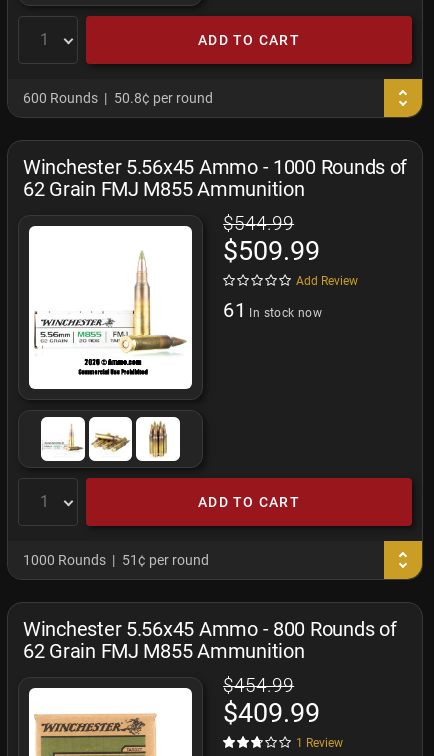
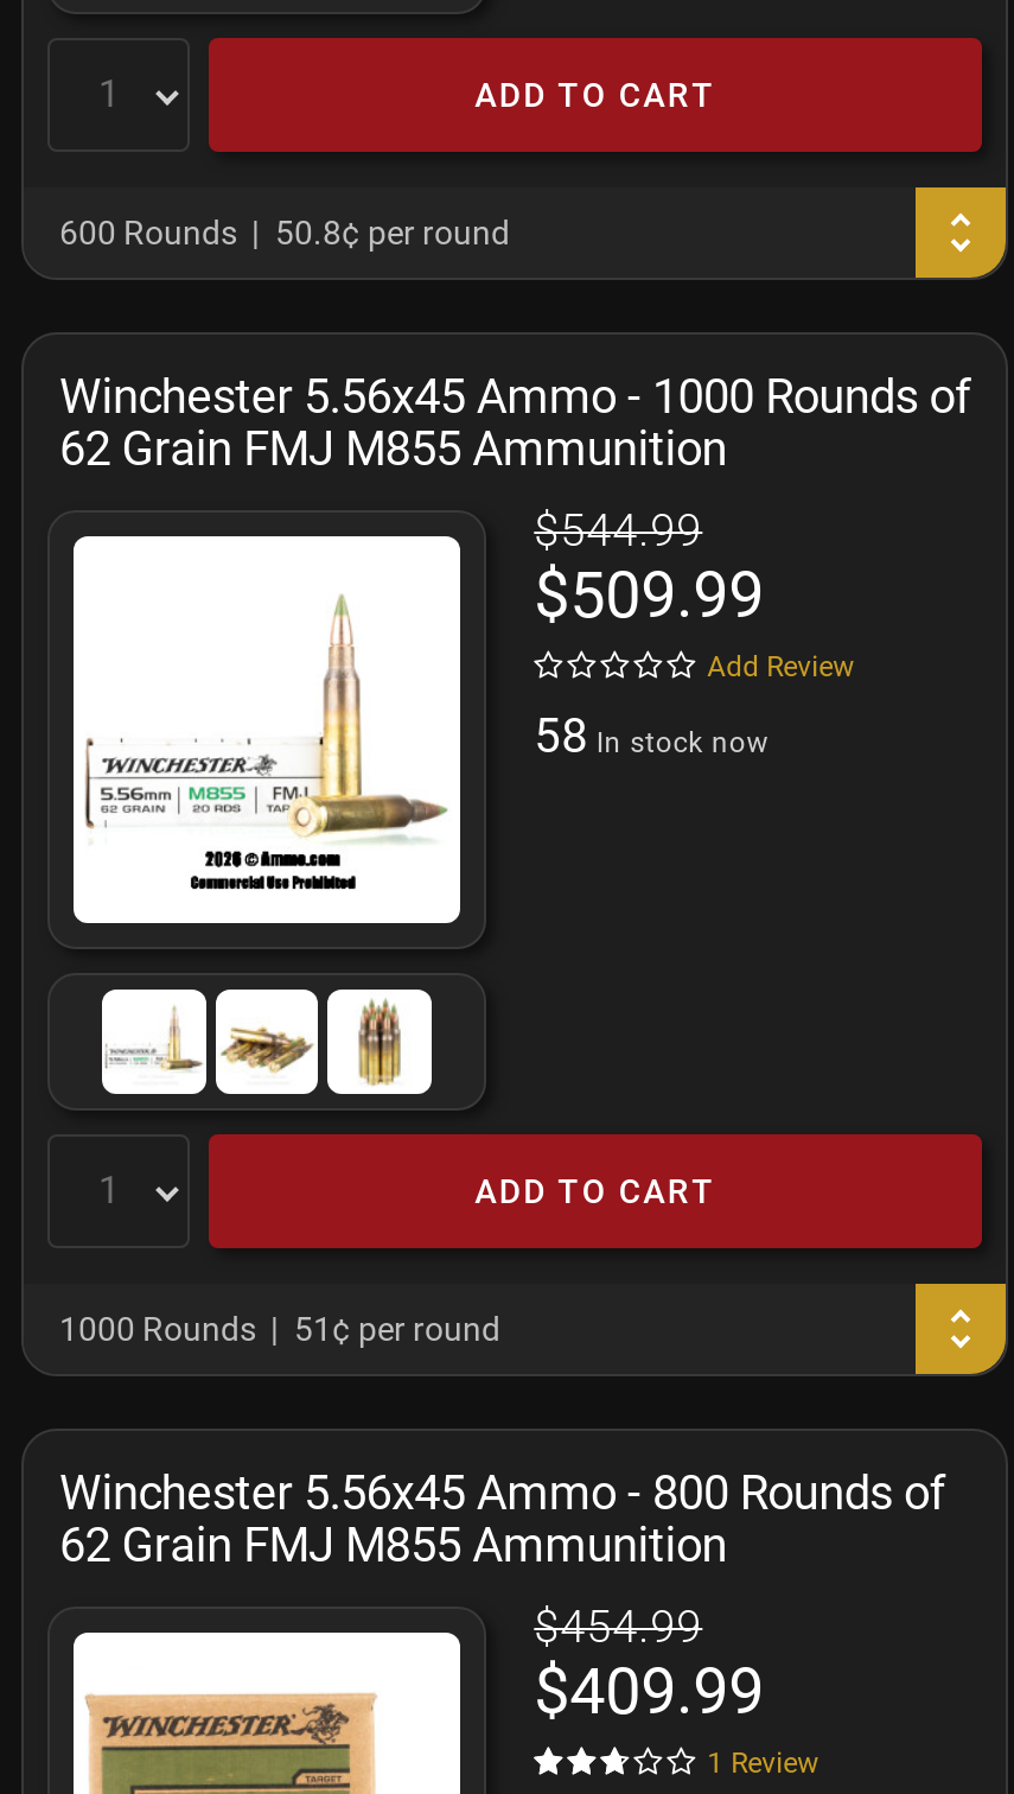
[223,298,322,322] 61 In stock now -> [534,707,769,764] 58 In stock now

